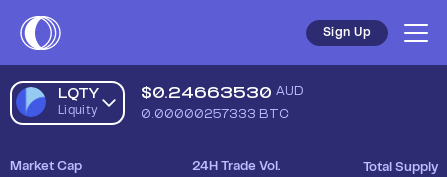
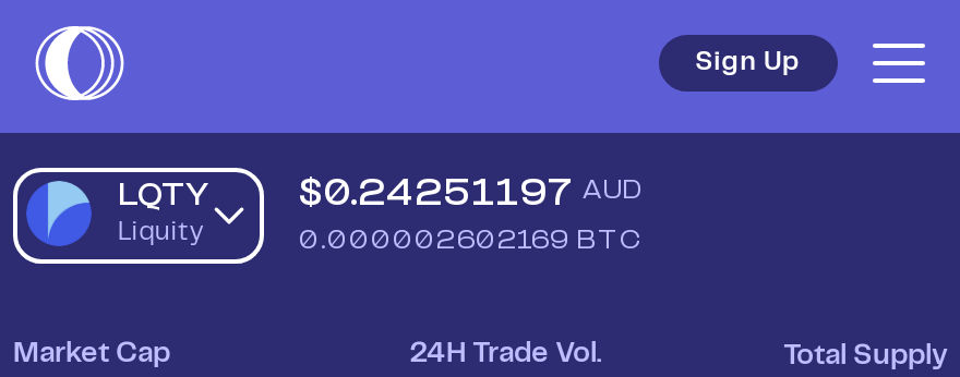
[141,84,304,101] $0.24663530 AUD -> [299,175,644,212] $0.24251197 AUD
[141,108,289,120] 0.00000257333 BTC -> [299,228,641,254] 0.000002602169 BTC

